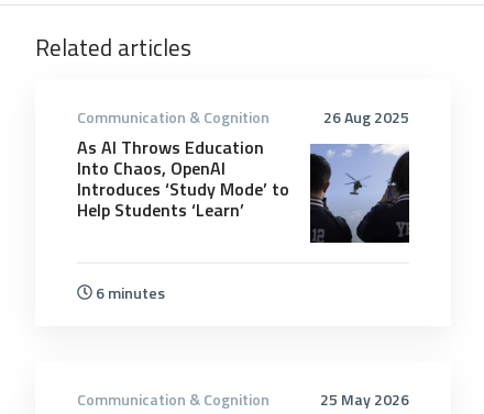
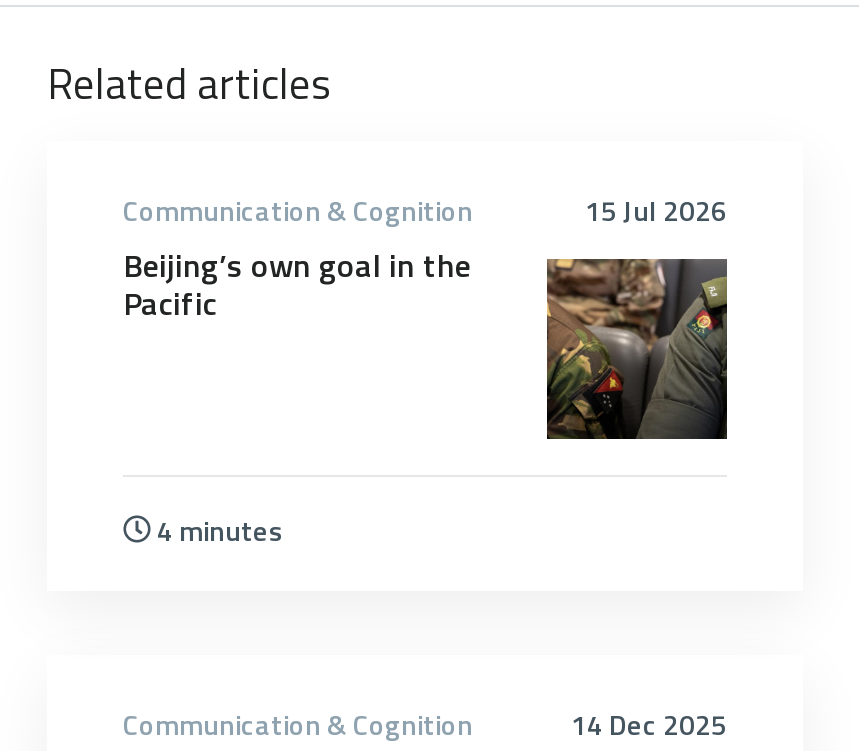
[323,105,409,128] 26 Aug 2025 -> [585,188,727,230] 15 Jul 2026
[77,134,410,244] [image] | As AI Throws Education | Into Chaos, OpenAI | Introduces ‘Study Mode’ to | Help Students ‘Learn’ -> [123,240,729,441] [image] | Beijing’s own goal in the | Pacific
[92,281,165,304] 6 minutes -> [151,508,283,550] 4 minutes
[320,387,409,410] 25 May 2026 -> [571,702,727,744] 14 Dec 2025

